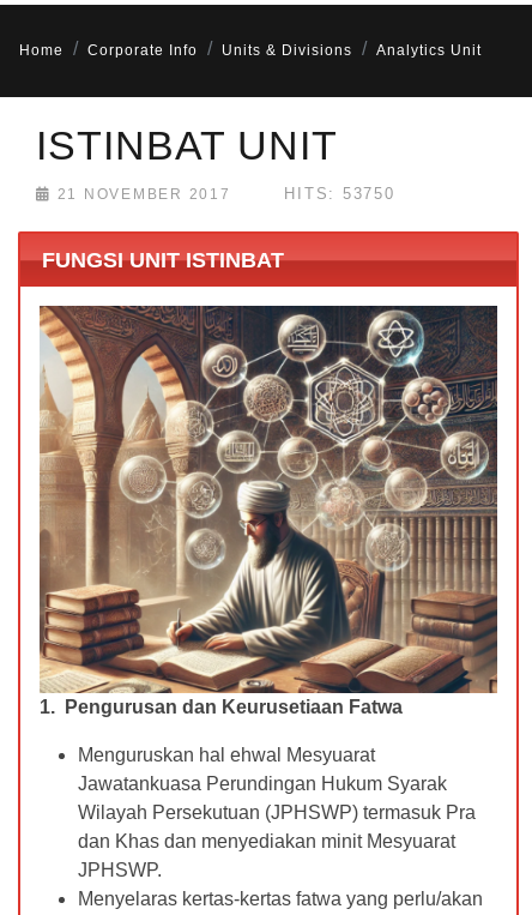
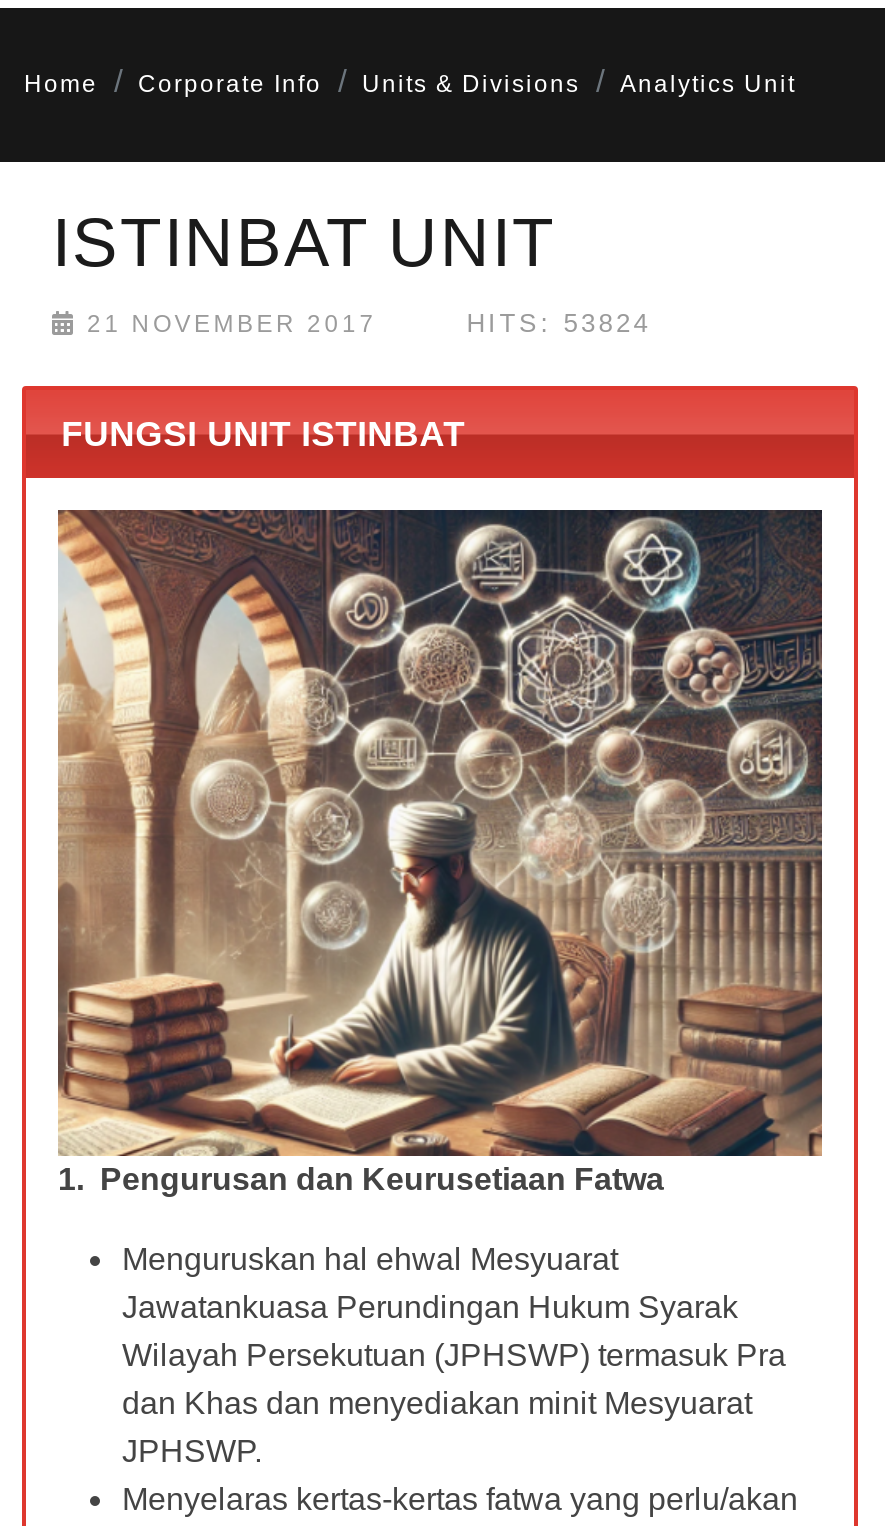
[284,185,395,203] HITS: 53750 -> [466,309,651,339] HITS: 53824

